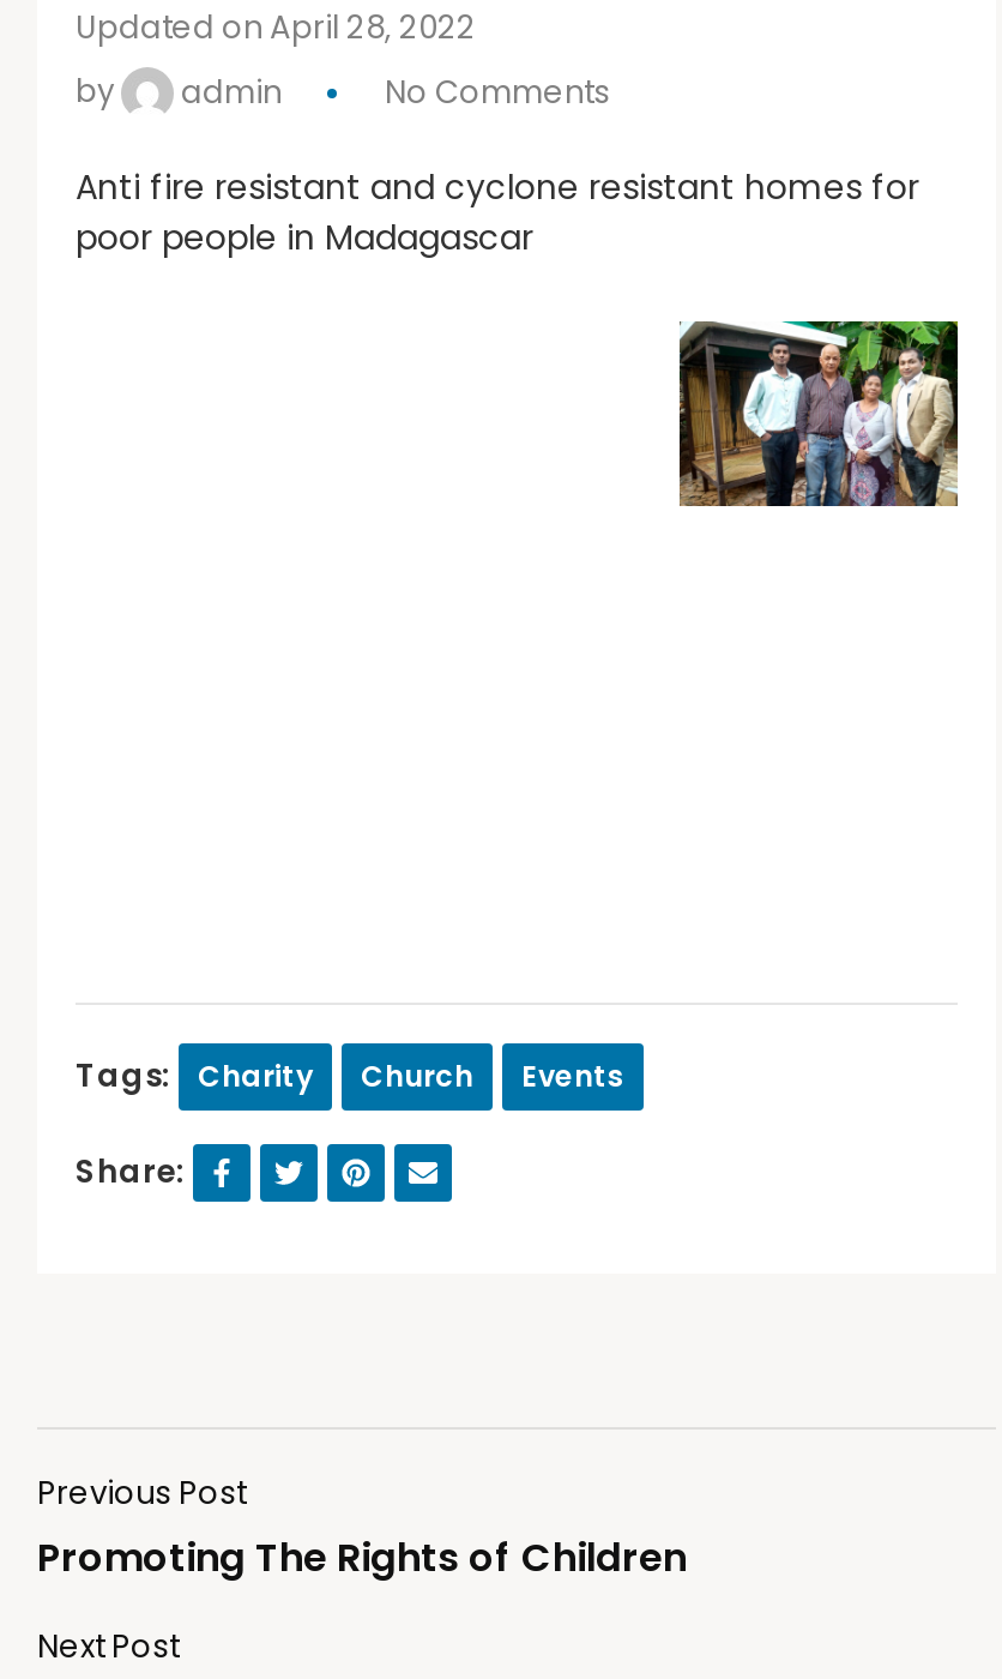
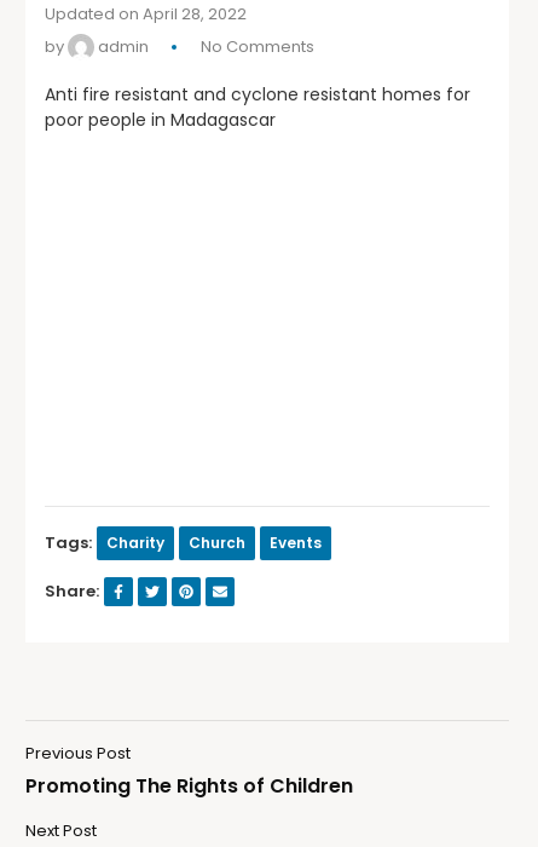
[677,319,960,508] [image] -> none

